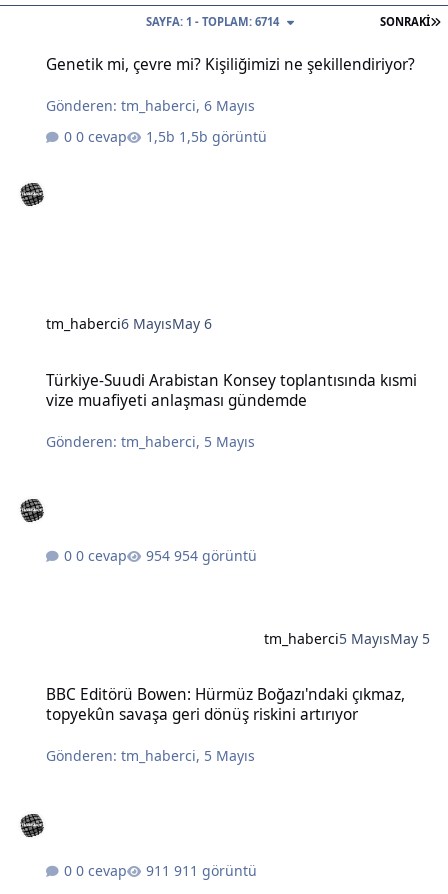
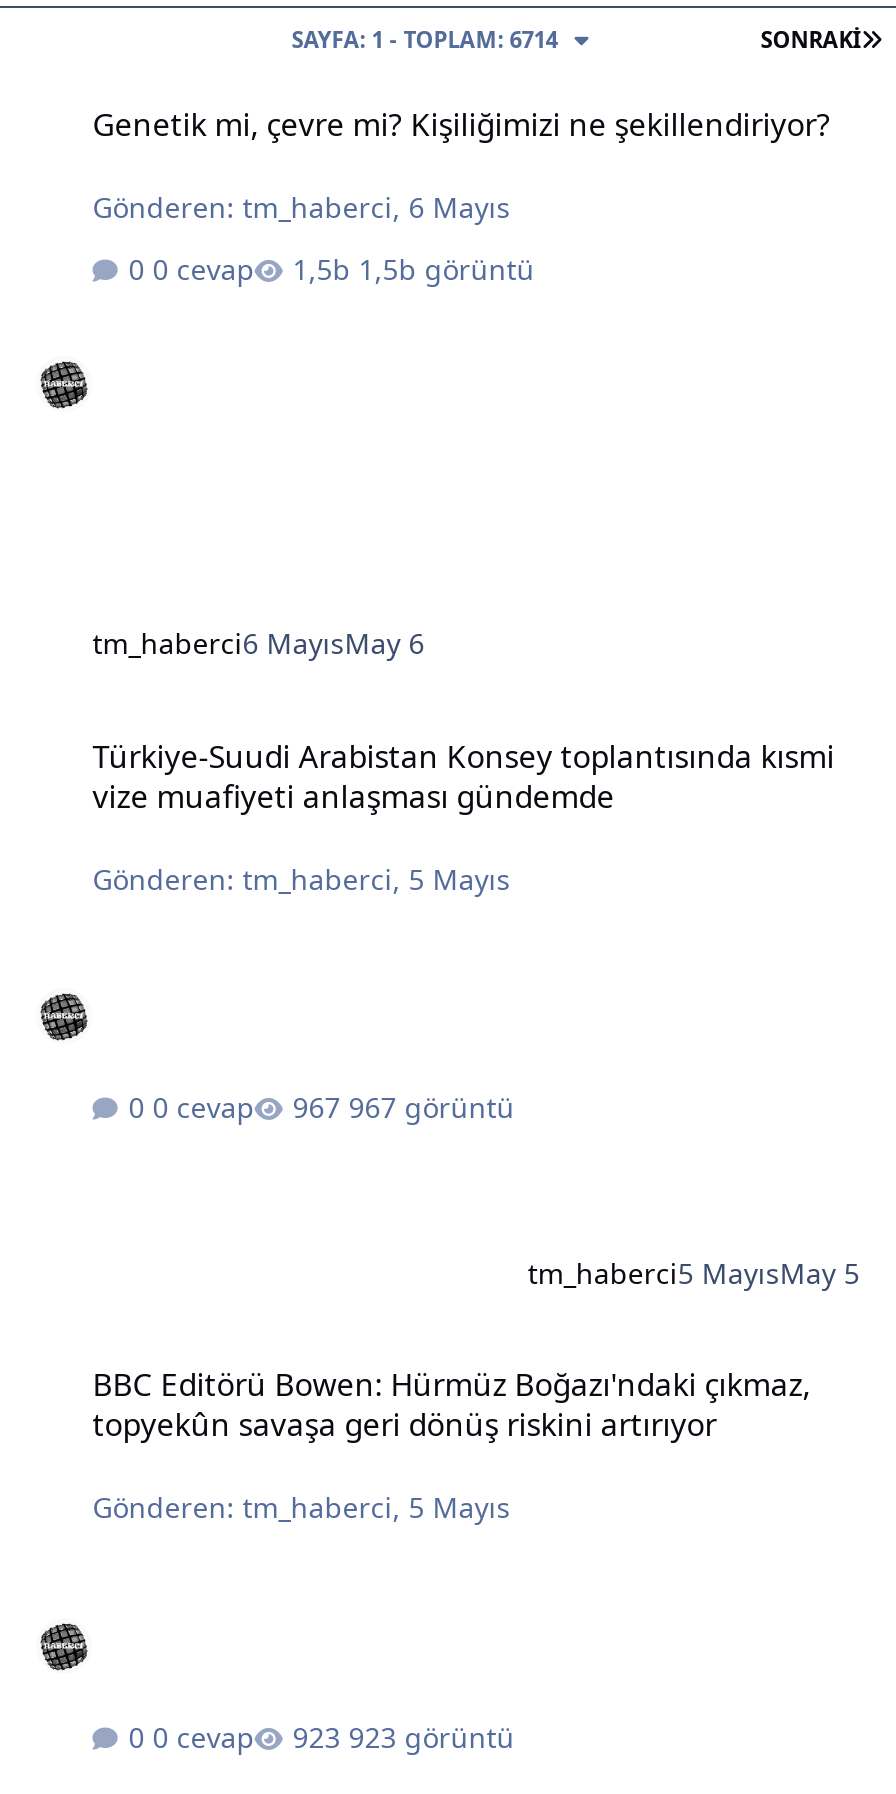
[174,546,257,565] 954 görüntü -> [348,1088,514,1126] 967 görüntü
[174,861,257,880] 911 görüntü -> [348,1718,514,1756] 923 görüntü

